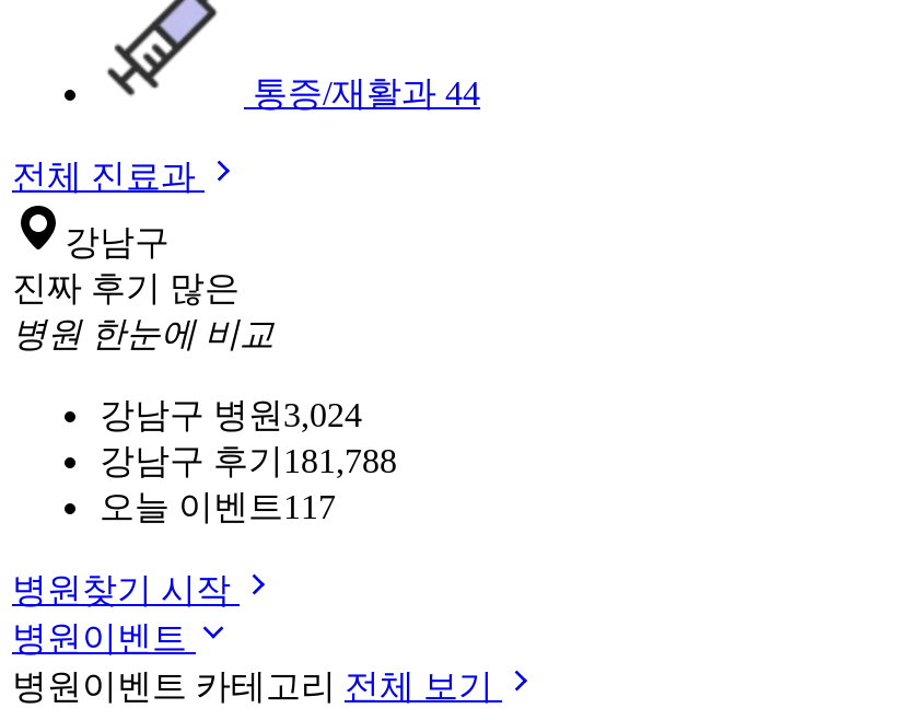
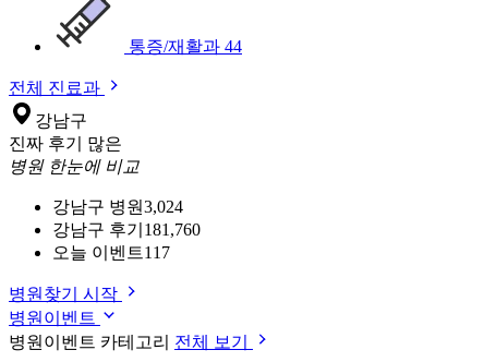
[100,442,397,479] 강남구 후기 181,788 -> [52,220,201,239] 강남구 후기 181,760

